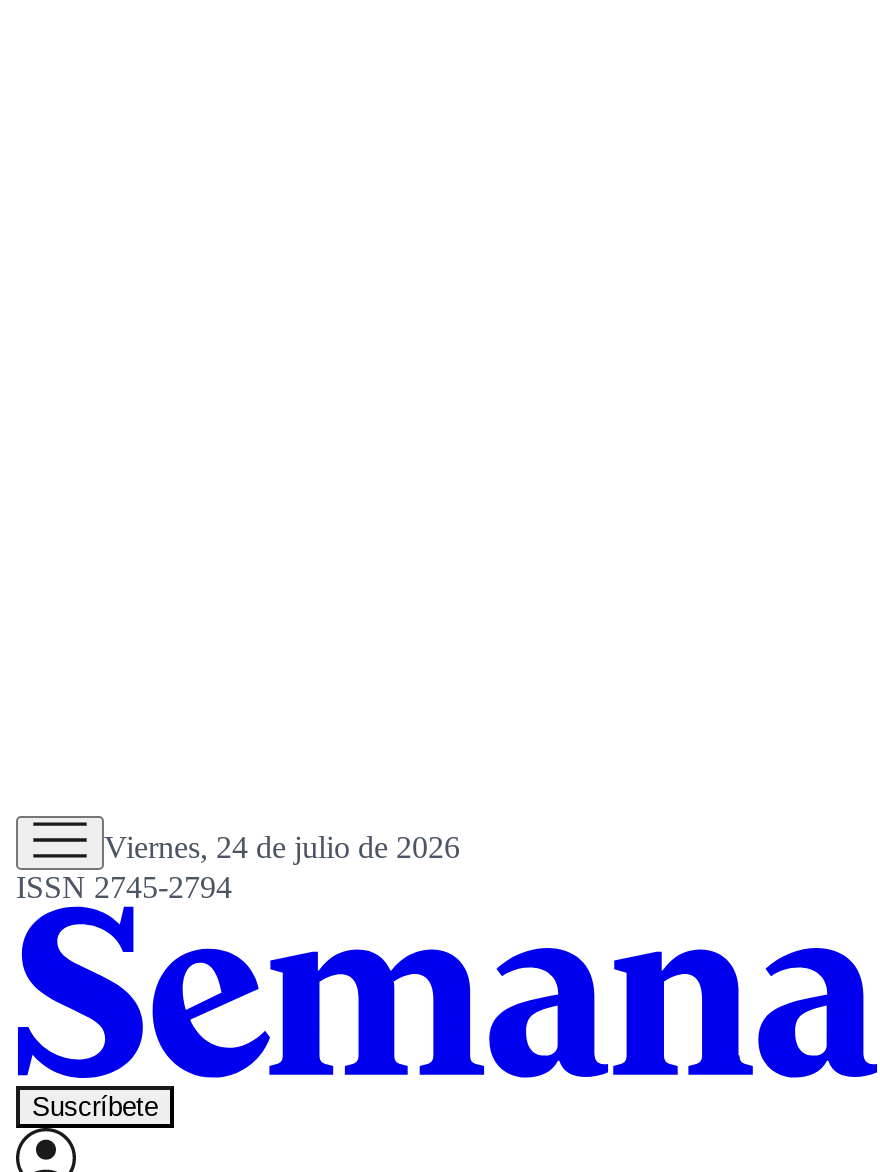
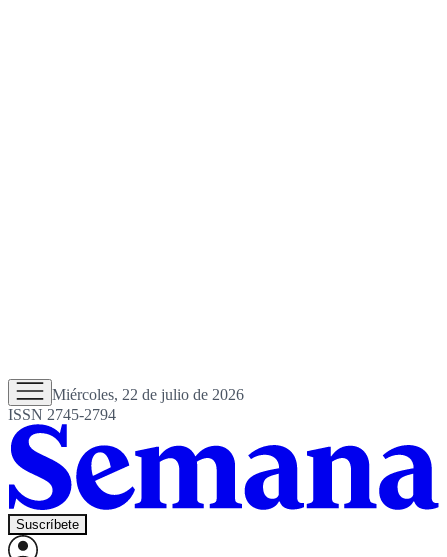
[104,830,460,864] Viernes, 24 de julio de 2026 -> [52,386,244,403] Miércoles, 22 de julio de 2026

